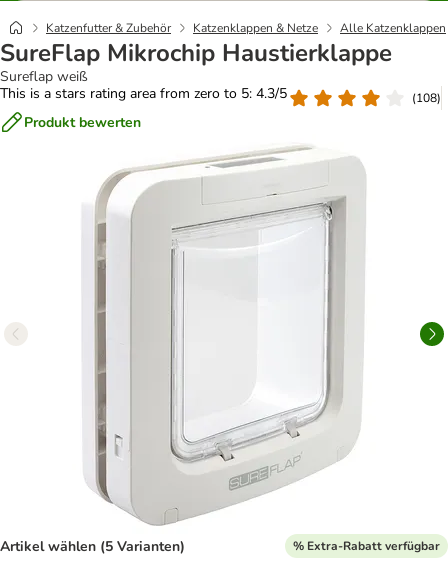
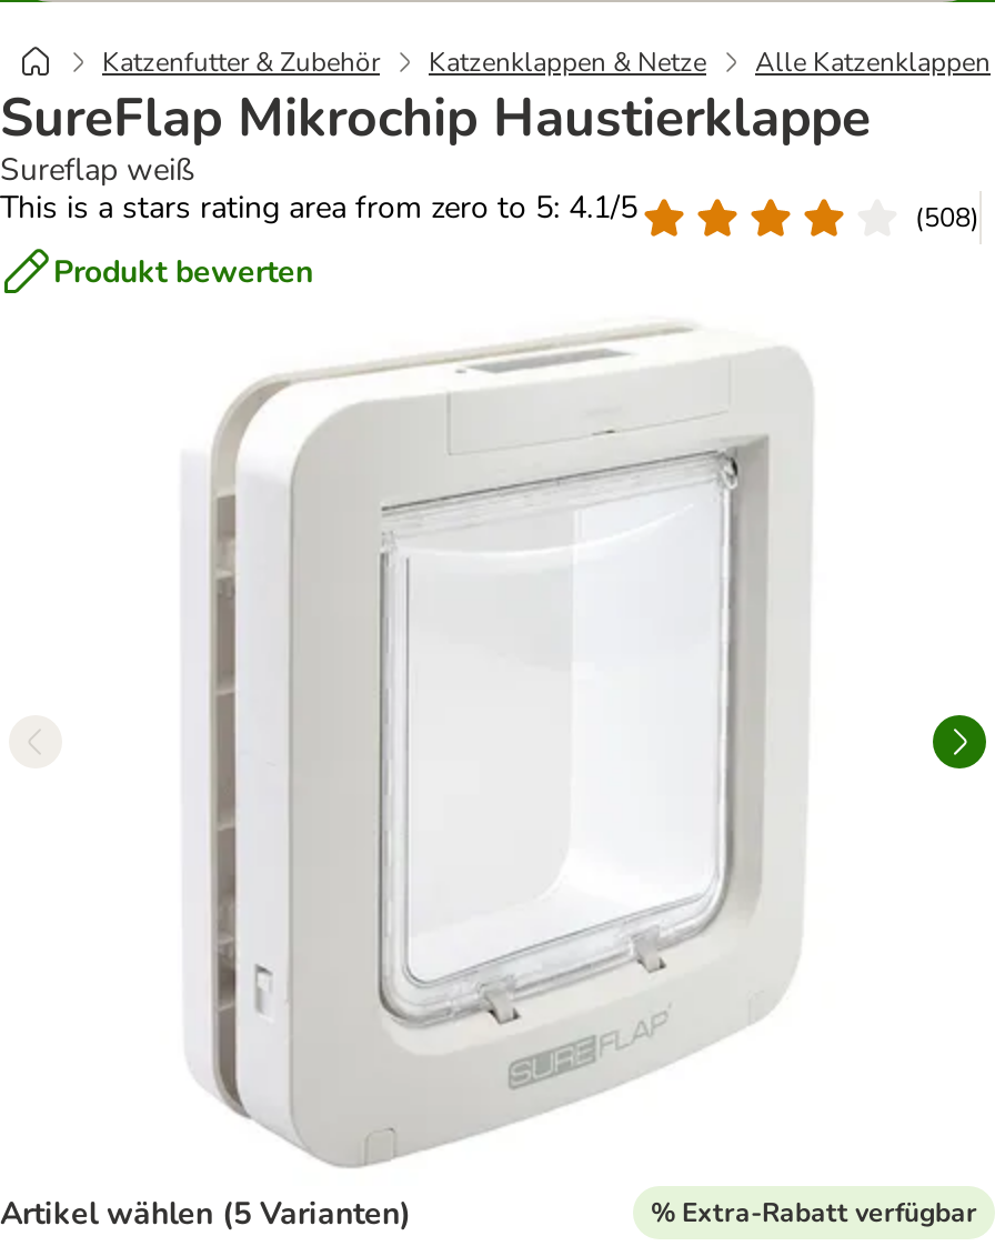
[0,84,287,103] This is a stars rating area from zero to 5: 4.3/5 -> [0,187,637,229] This is a stars rating area from zero to 5: 4.1/5
[412,89,441,105] (108) -> [915,199,979,234] (508)

